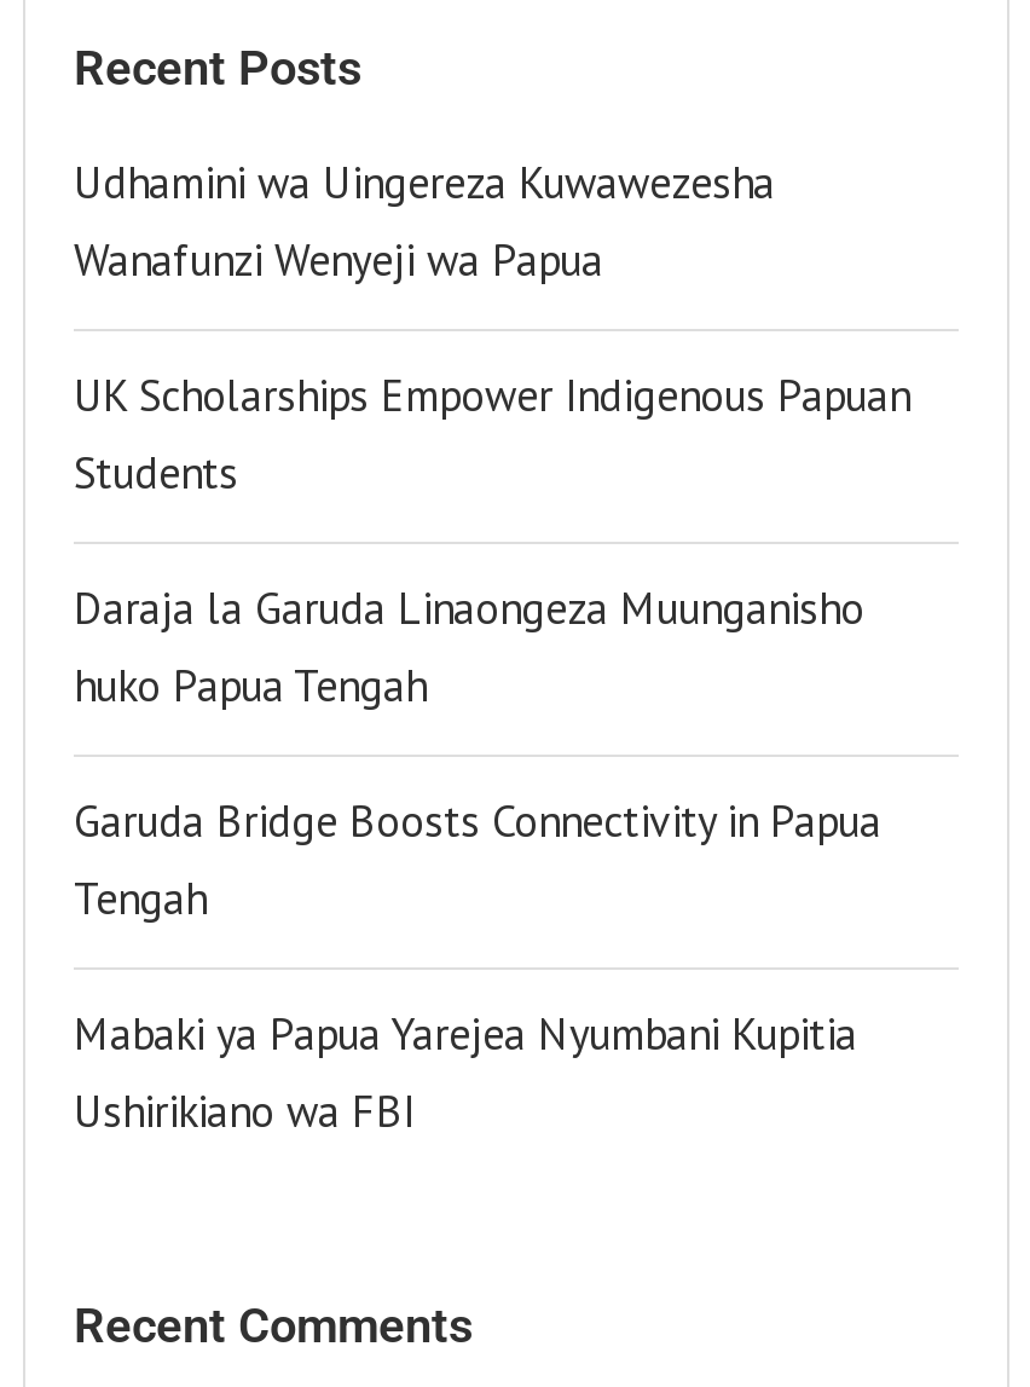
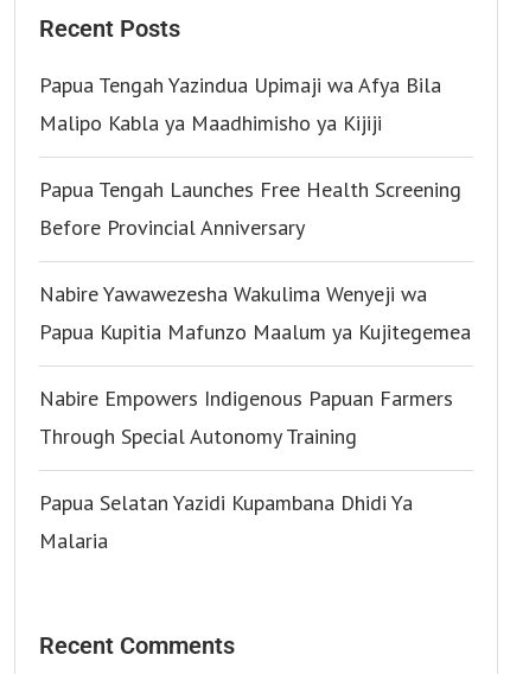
[74,156,775,289] Udhamini wa Uingereza Kuwawezesha | Wanafunzi Wenyeji wa Papua -> [39,72,441,137] Papua Tengah Yazindua Upimaji wa Afya Bila | Malipo Kabla ya Maadhimisho ya Kijiji
[74,368,910,501] UK Scholarships Empower Indigenous Papuan | Students -> [39,176,461,241] Papua Tengah Launches Free Health Screening | Before Provincial Anniversary
[74,581,864,714] Daraja la Garuda Linaongeza Muunganisho | huko Papua Tengah -> [39,280,471,346] Nabire Yawawezesha Wakulima Wenyeji wa | Papua Kupitia Mafunzo Maalum ya Kujitegemea
[74,794,881,927] Garuda Bridge Boosts Connectivity in Papua | Tengah -> [39,385,453,450] Nabire Empowers Indigenous Papuan Farmers | Through Special Autonomy Training
[74,1007,857,1140] Mabaki ya Papua Yarejea Nyumbani Kupitia | Ushirikiano wa FBI -> [39,489,413,555] Papua Selatan Yazidi Kupambana Dhidi Ya | Malaria

